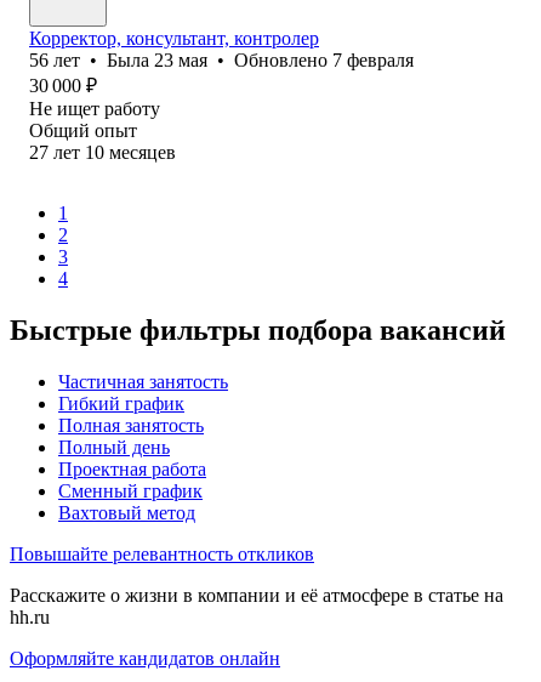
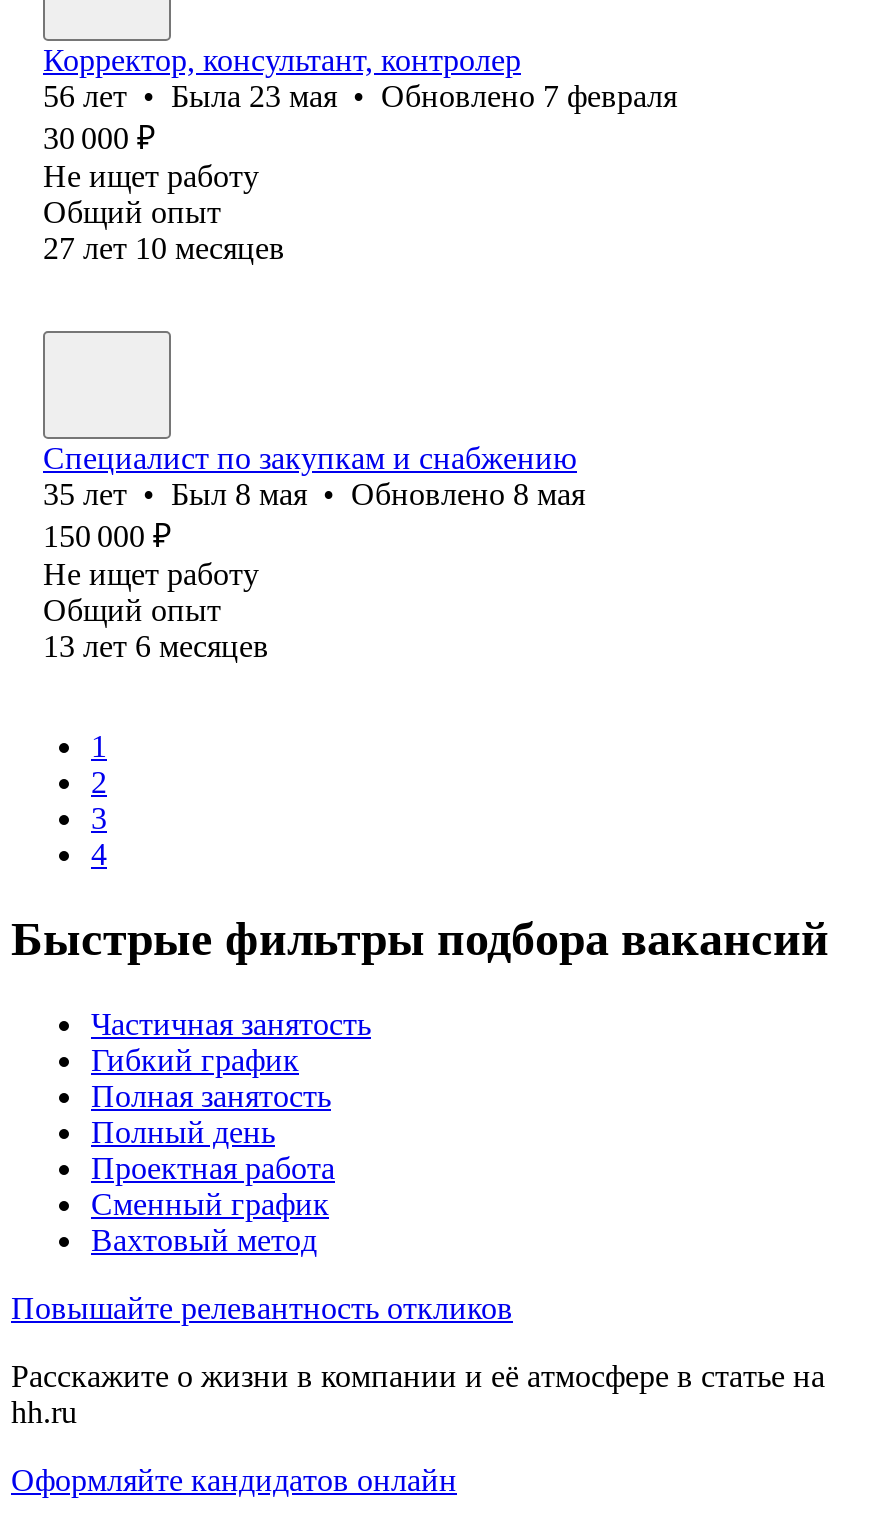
none -> [43,441,585,663] Специалист по закупкам и снабжению | 35 лет • Был 8 мая • Обновлено 8 мая | 150 000 ₽ | Не ищет работу | Общий опыт | 13 лет 6 месяцев

